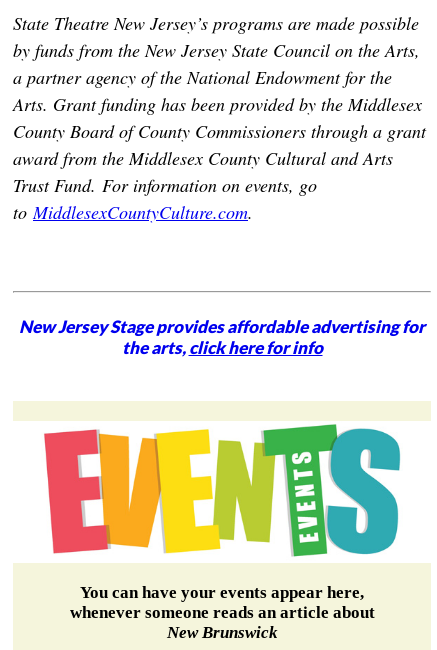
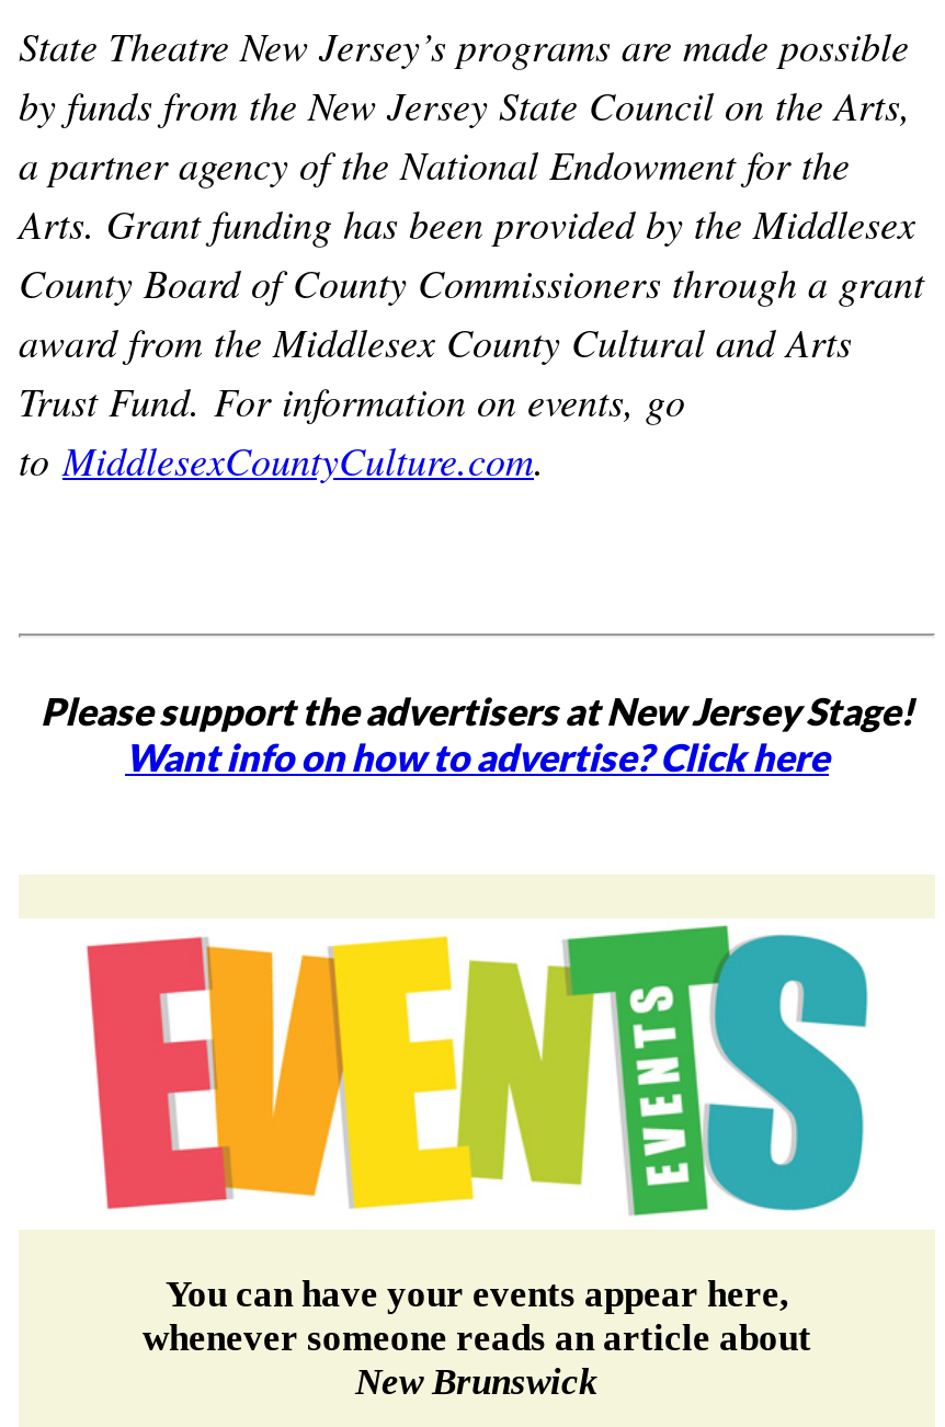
[19,316,425,358] New Jersey Stage provides affordable advertising for | the arts, click here for info -> [41,688,913,780] Please support the advertisers at New Jersey Stage! | Want info on how to advertise? Click here

